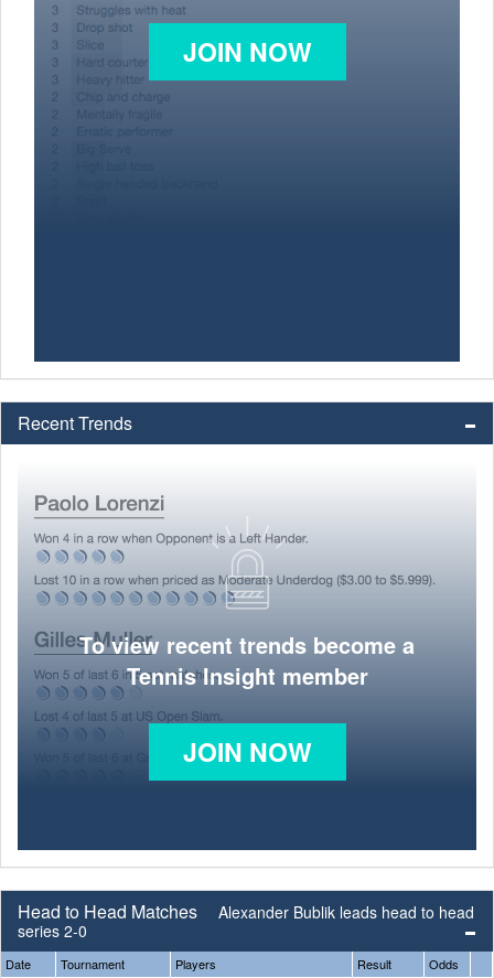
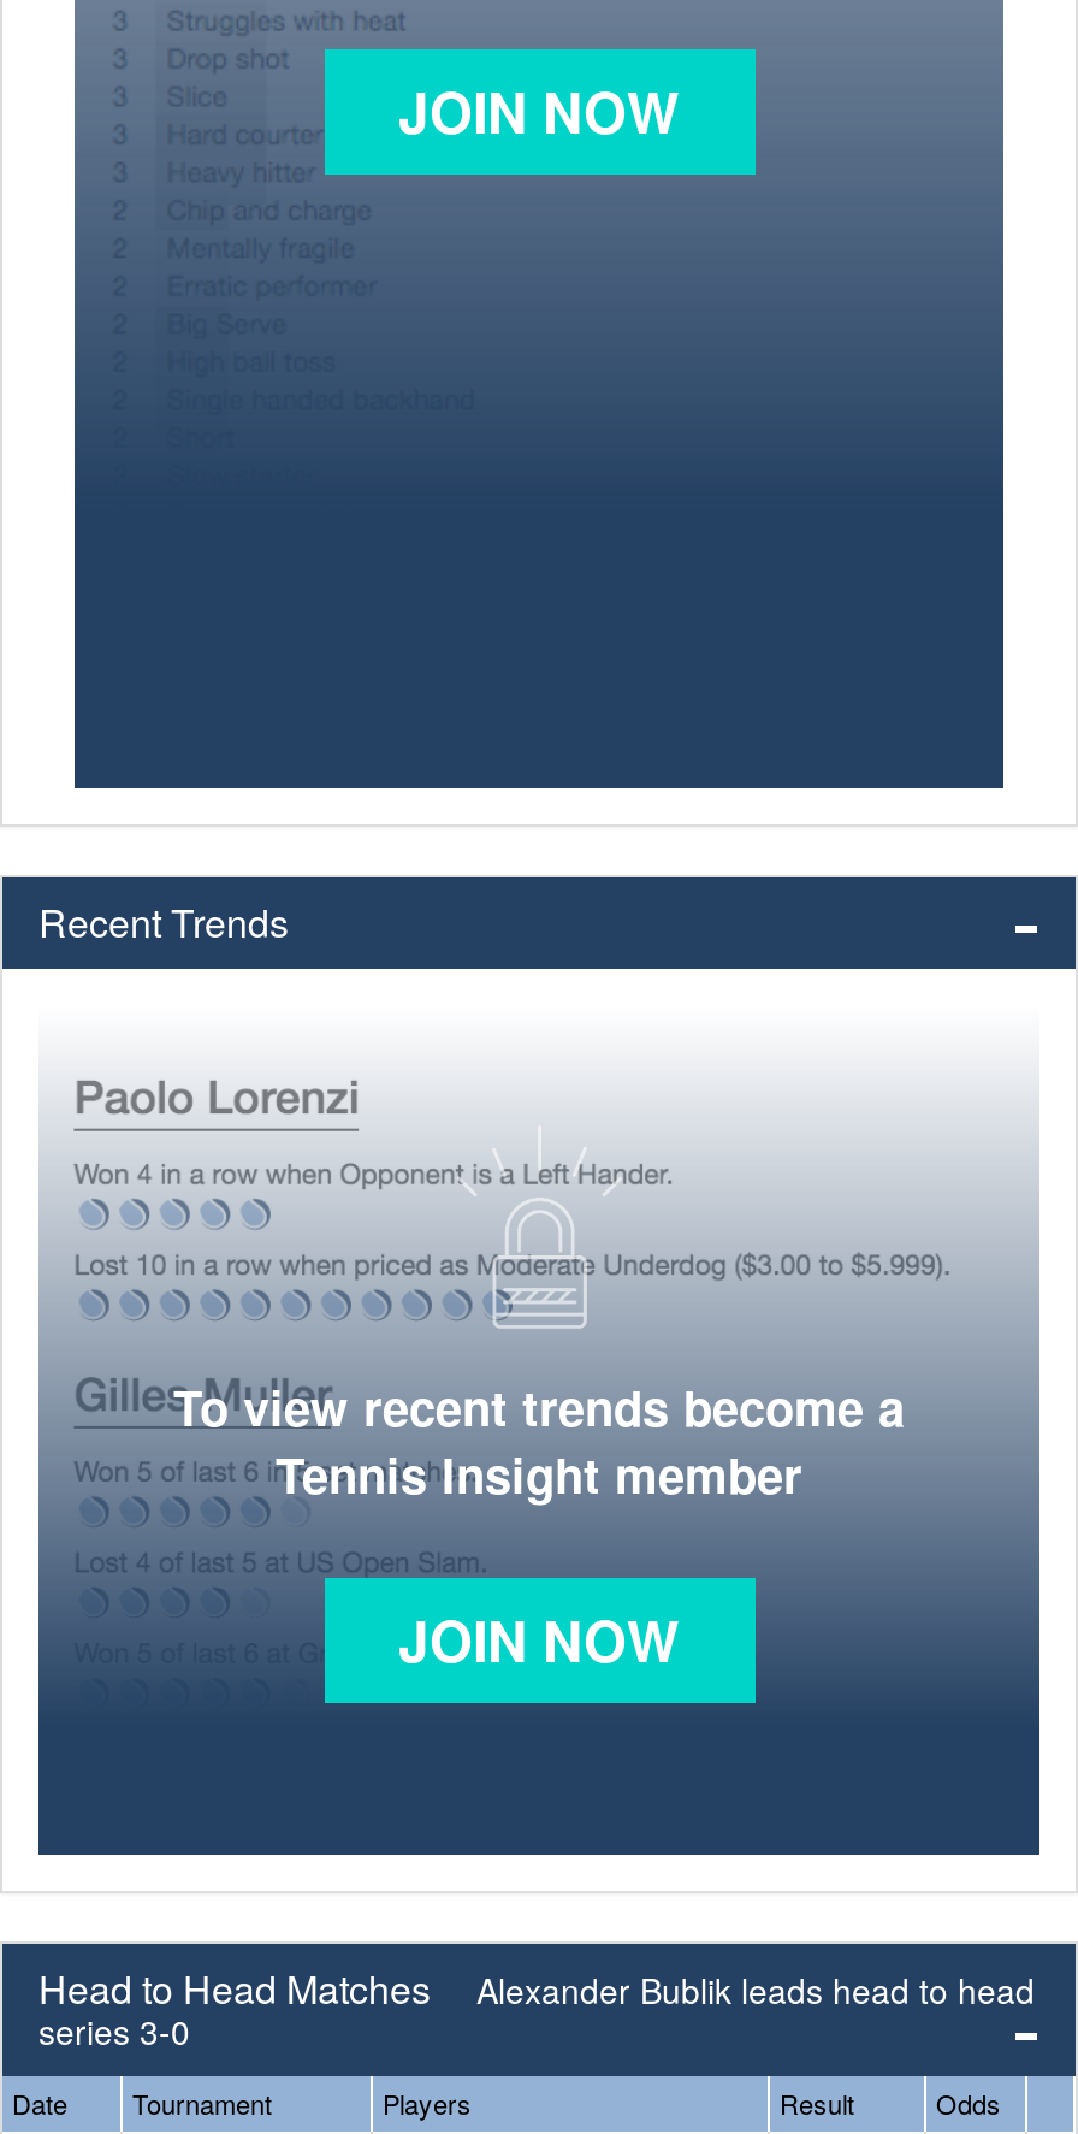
[18,920,87,942] series 2-0 -> [38,2007,190,2055] series 3-0

